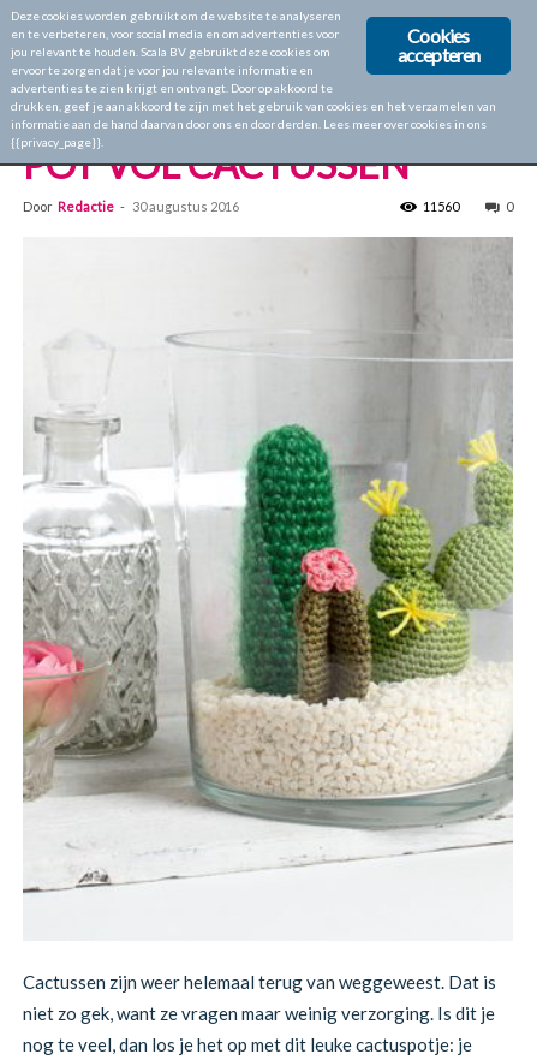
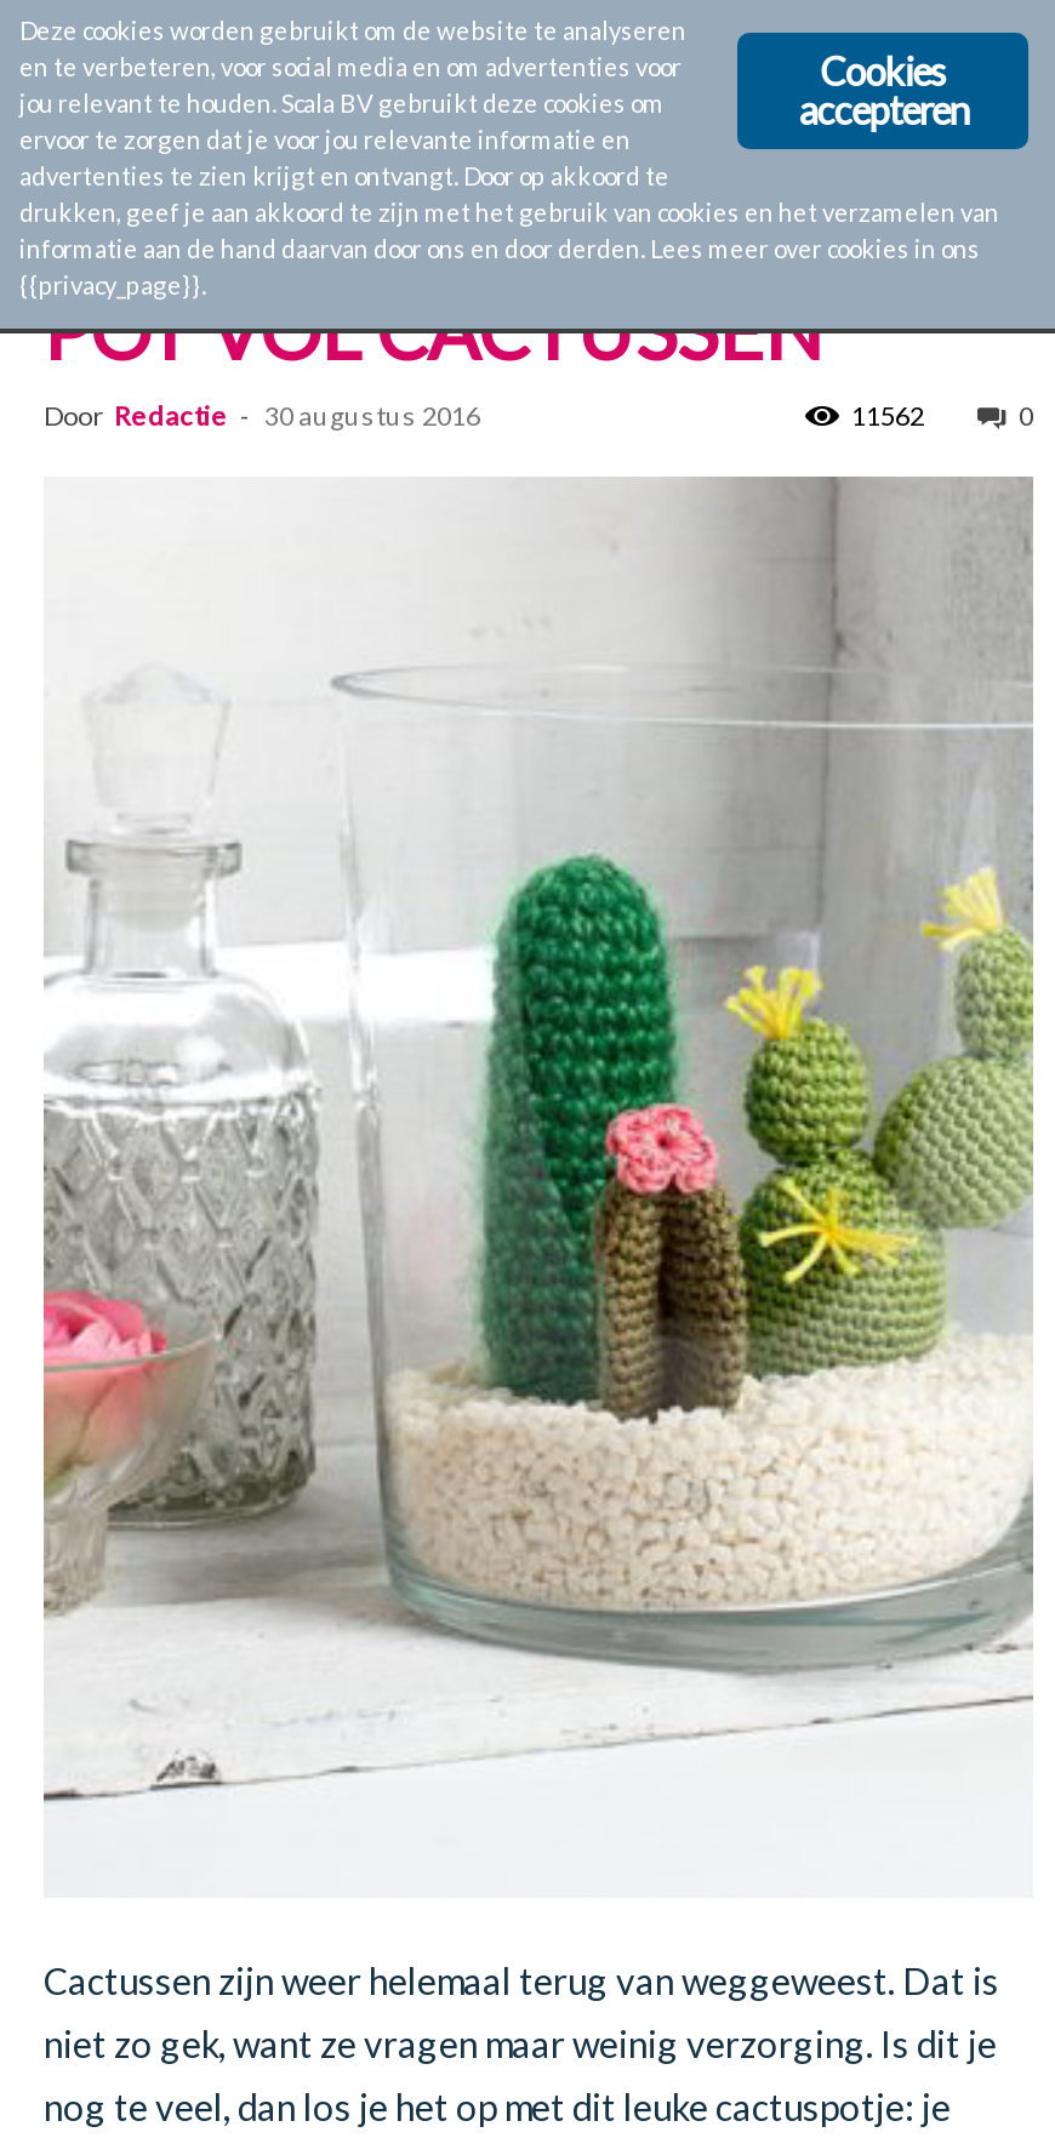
[423,198,459,214] 11560 -> [851,399,924,431] 11562

